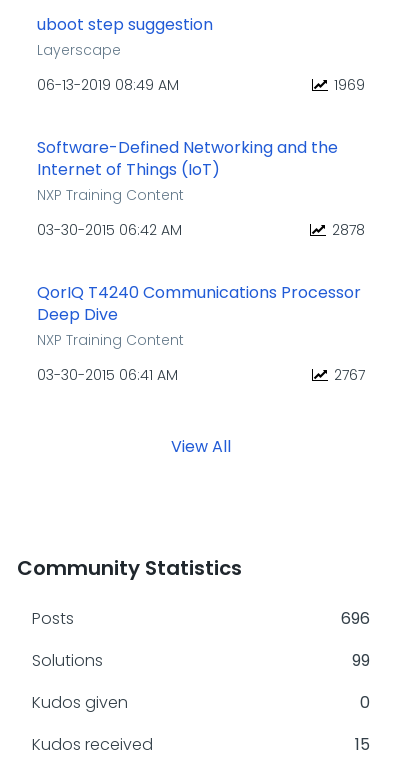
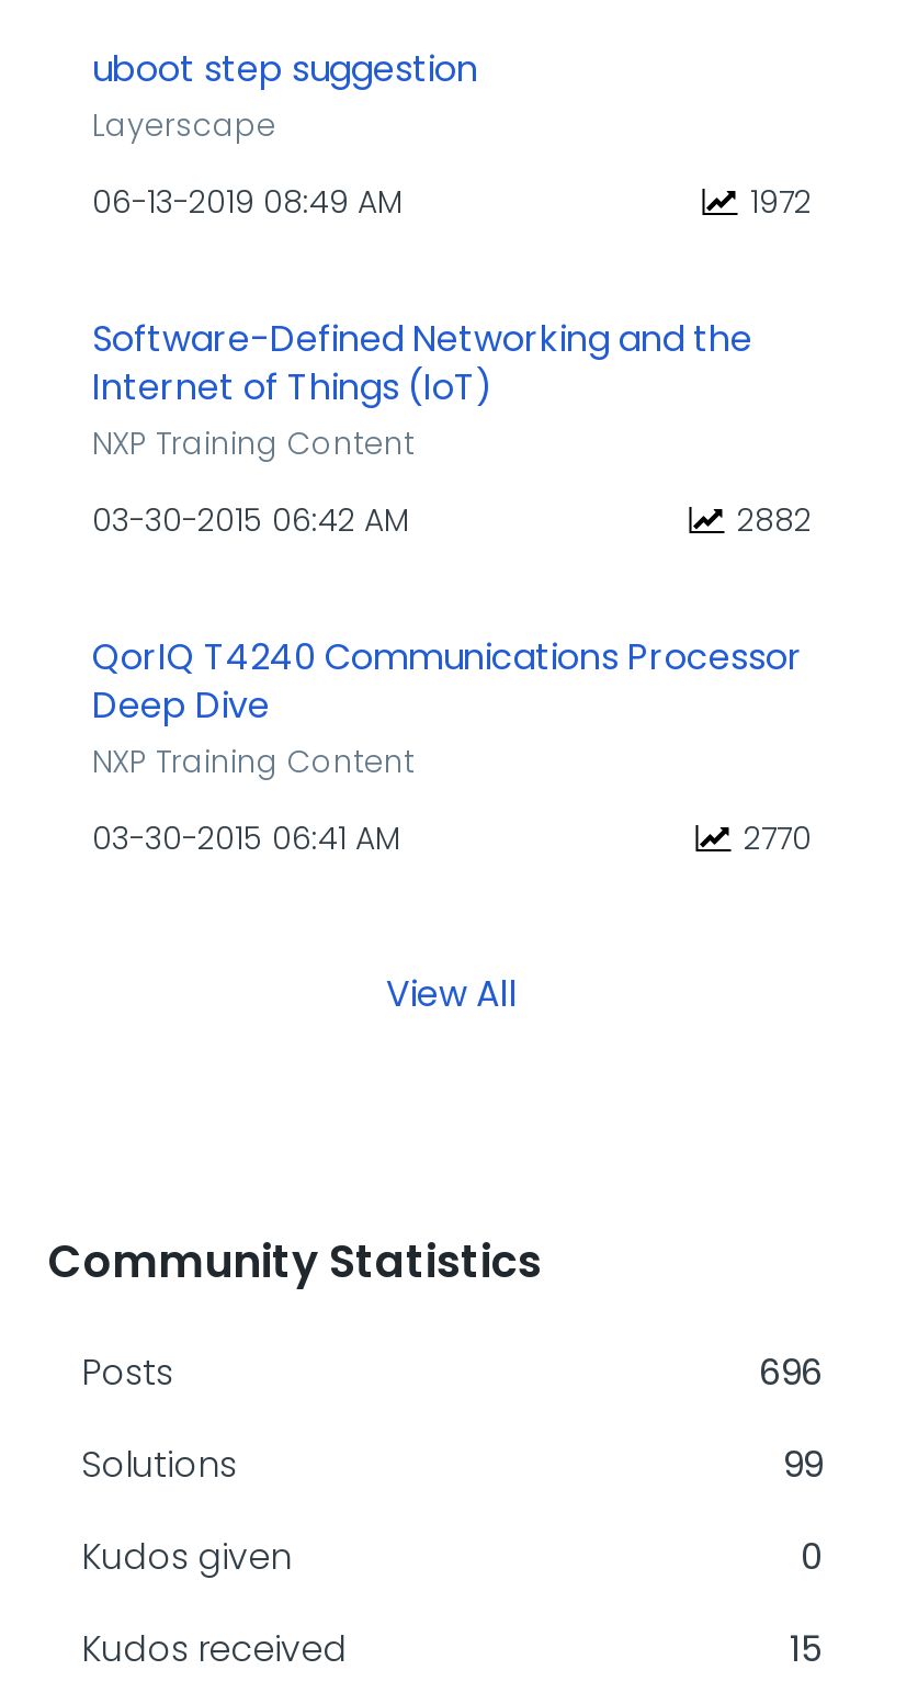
[330,75,365,95] 1969 -> [741,181,812,225] 1972
[328,220,365,240] 2878 -> [728,499,812,543] 2882
[330,365,365,385] 2767 -> [735,817,812,861] 2770

